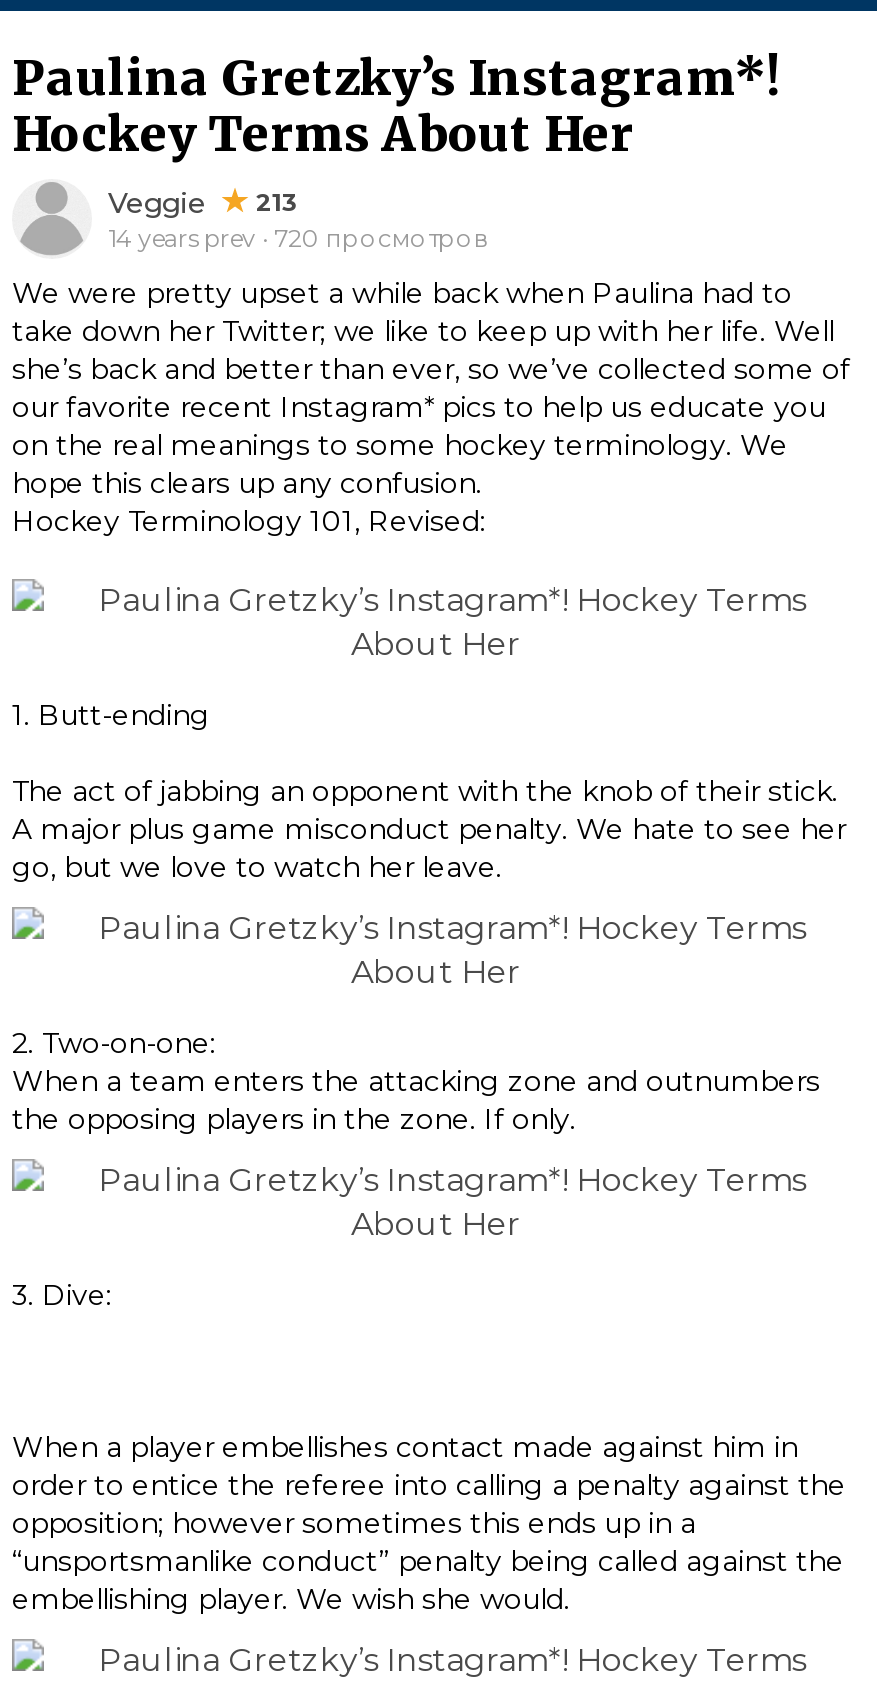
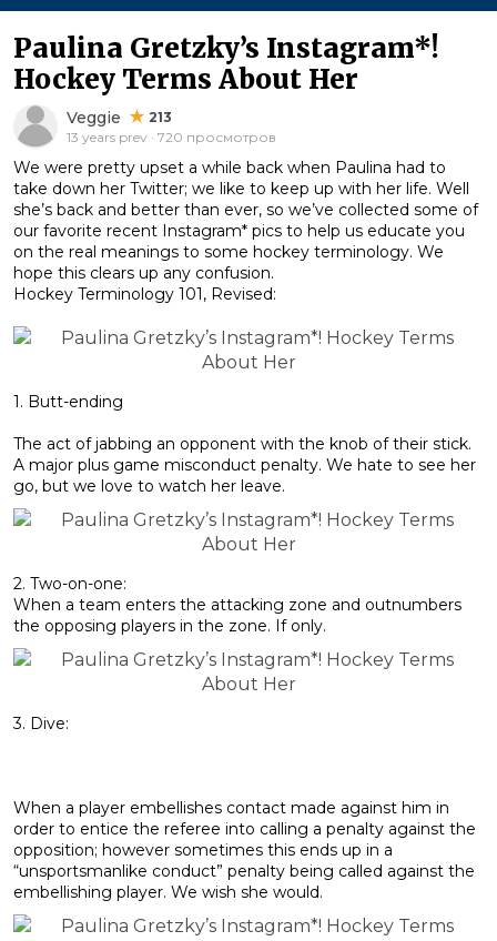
[108,222,488,252] 14 years prev · 720 просмотров -> [67,128,276,145] 13 years prev · 720 просмотров

